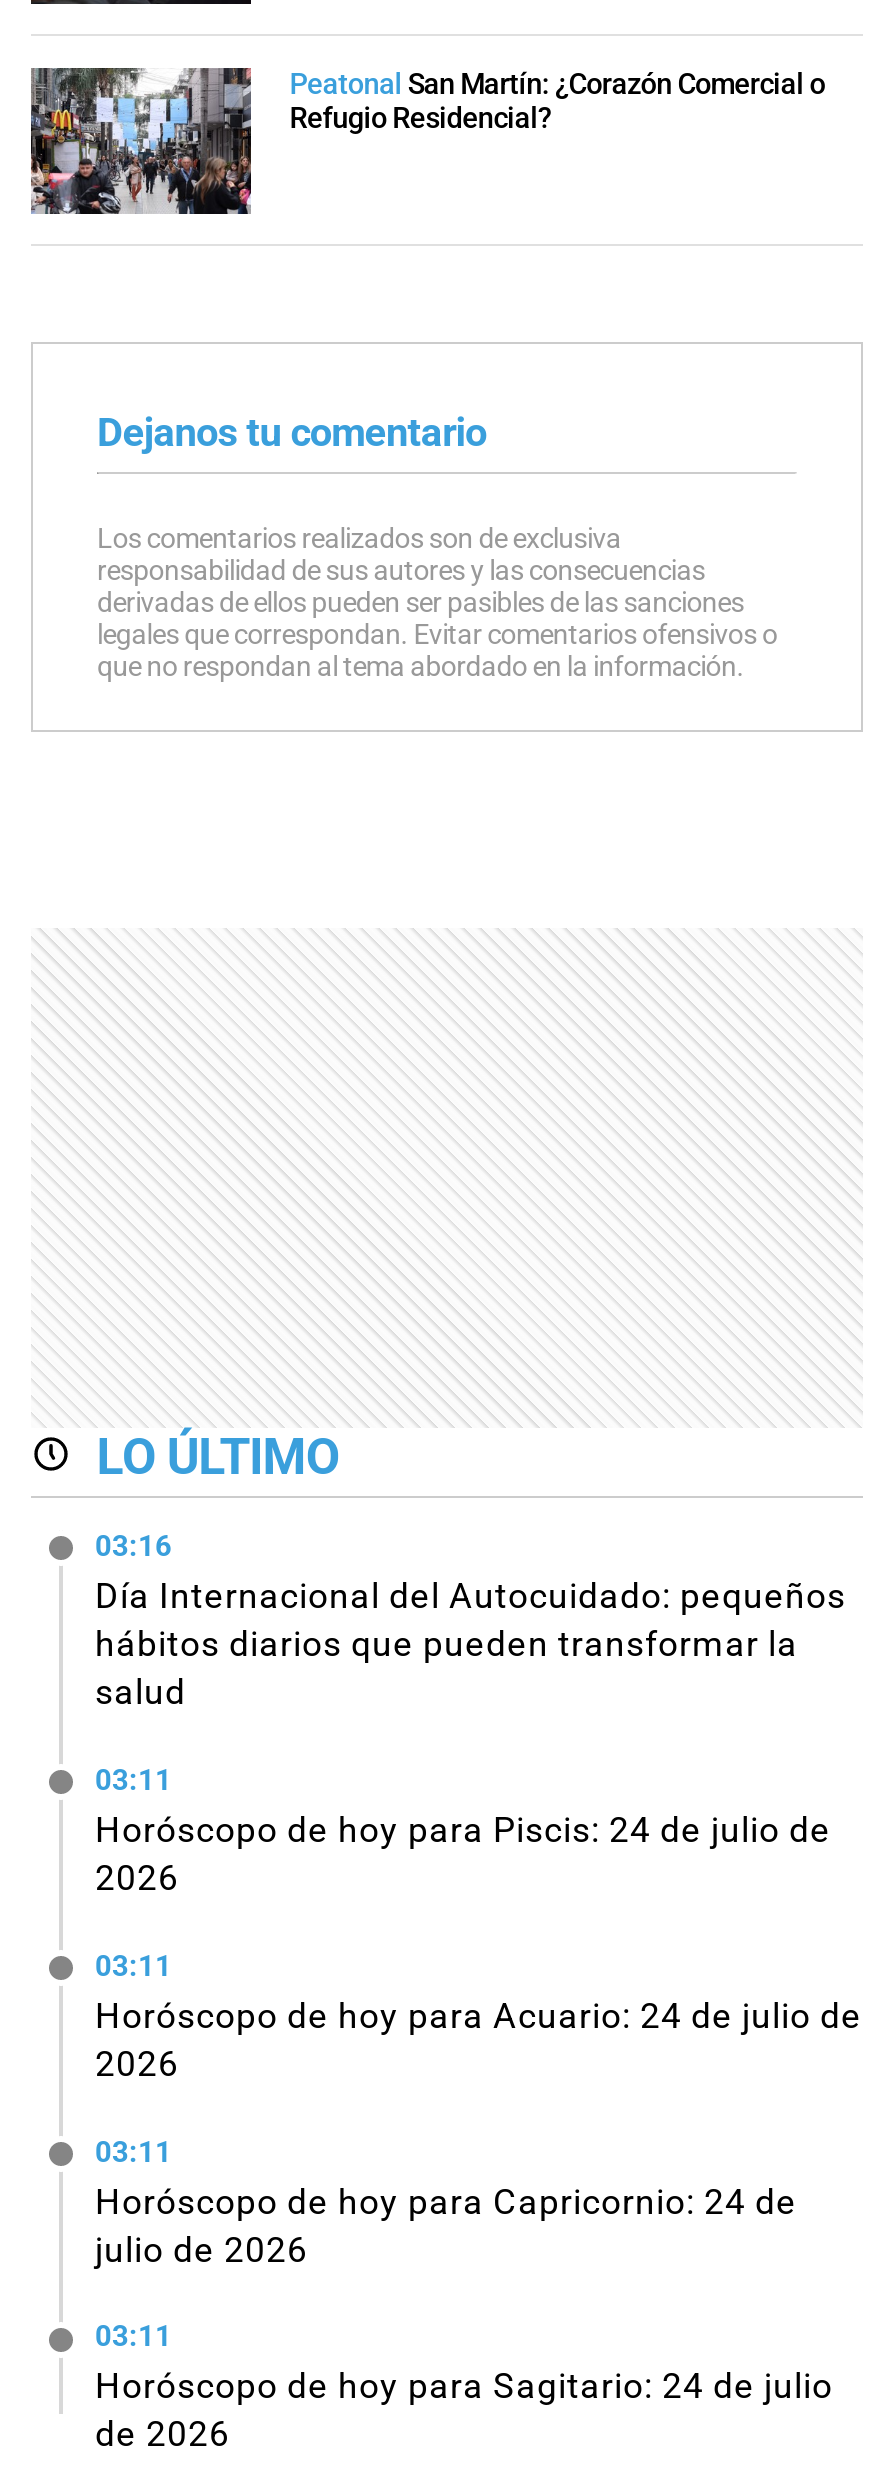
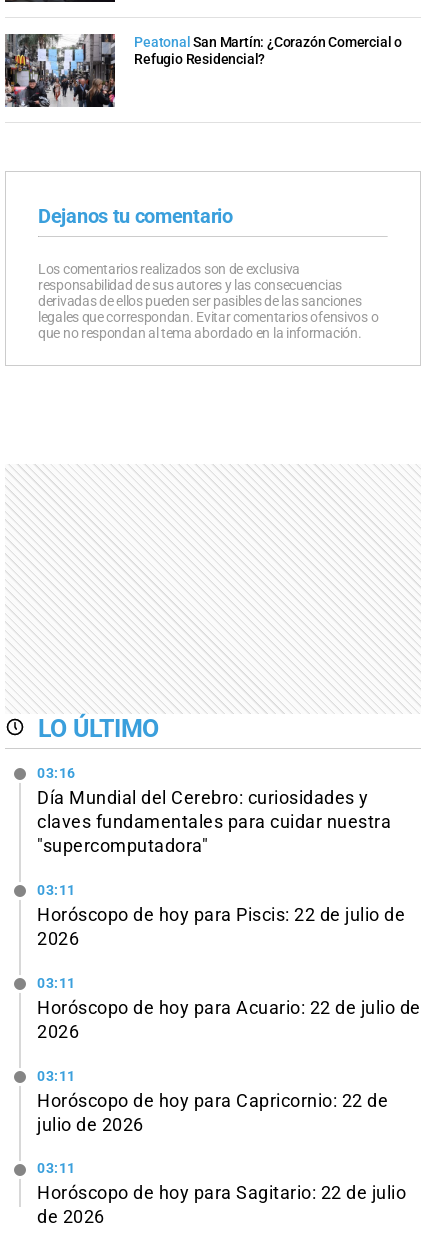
[95,1576,846,1712] Día Internacional del Autocuidado: pequeños | hábitos diarios que pueden transformar la | salud -> [37,788,391,856] Día Mundial del Cerebro: curiosidades y | claves fundamentales para cuidar nuestra | "supercomputadora"
[95,1810,831,1850] Horóscopo de hoy para Piscis: 24 de julio de -> [37,905,405,925] Horóscopo de hoy para Piscis: 22 de julio de
[95,1995,862,2035] Horóscopo de hoy para Acuario: 24 de julio de -> [37,998,420,1018] Horóscopo de hoy para Acuario: 22 de julio de
[95,2181,797,2221] Horóscopo de hoy para Capricornio: 24 de -> [37,1090,388,1110] Horóscopo de hoy para Capricornio: 22 de
[95,2367,833,2407] Horóscopo de hoy para Sagitario: 24 de julio -> [37,1183,406,1203] Horóscopo de hoy para Sagitario: 22 de julio

